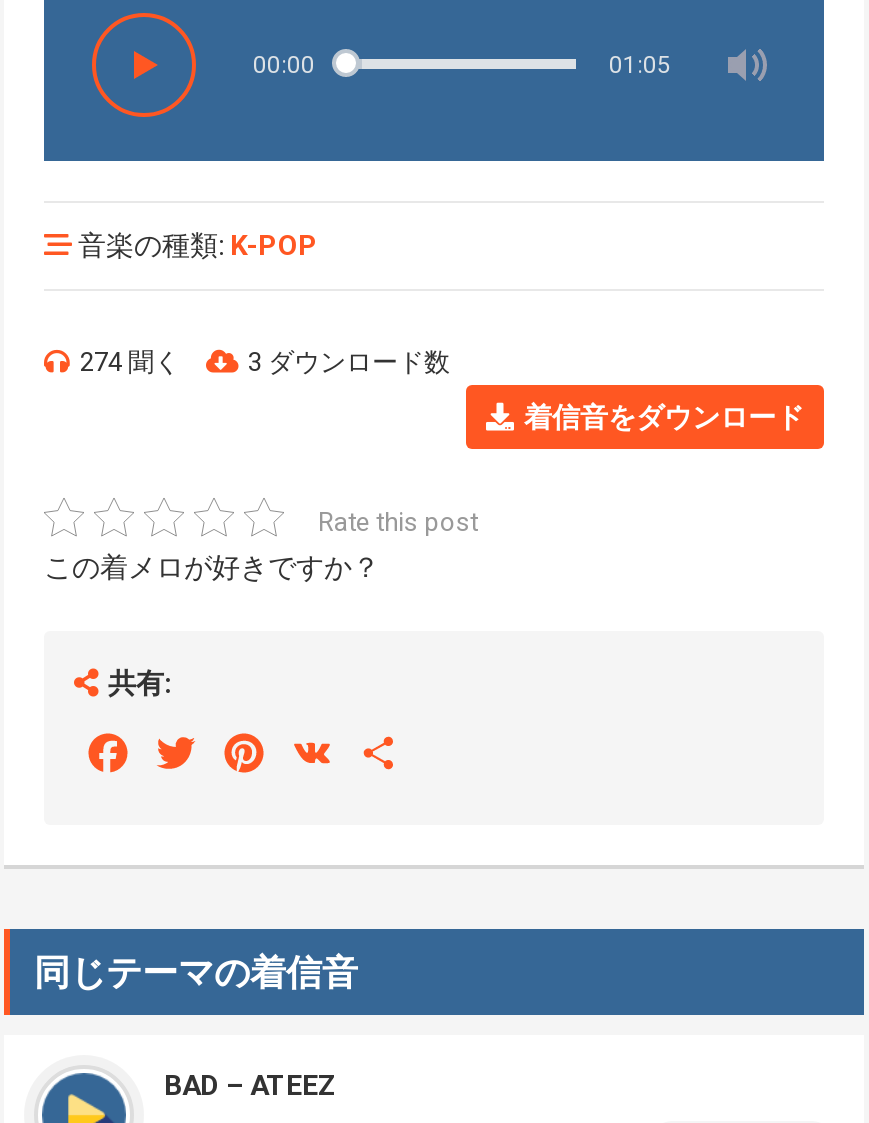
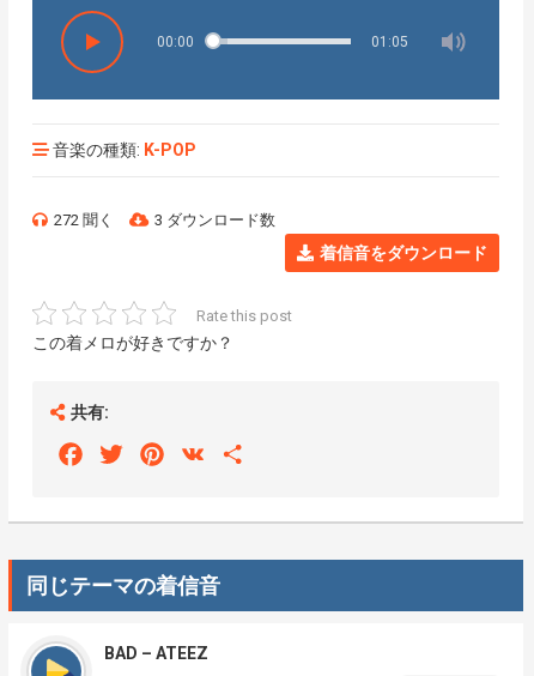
[80,347,180,377] 274 聞く -> [54,211,114,229] 272 聞く

